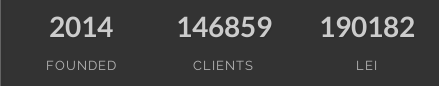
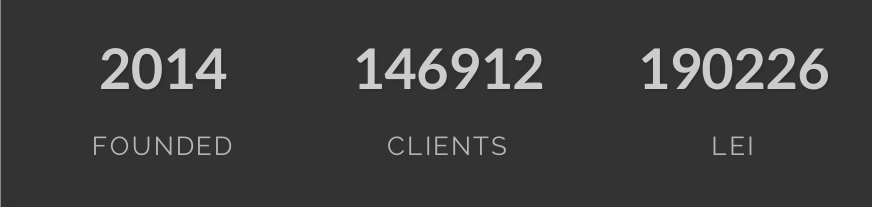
[176,9,272,43] 146859 -> [352,33,544,101] 146912
[319,9,415,43] 190182 -> [637,33,829,101] 190226

